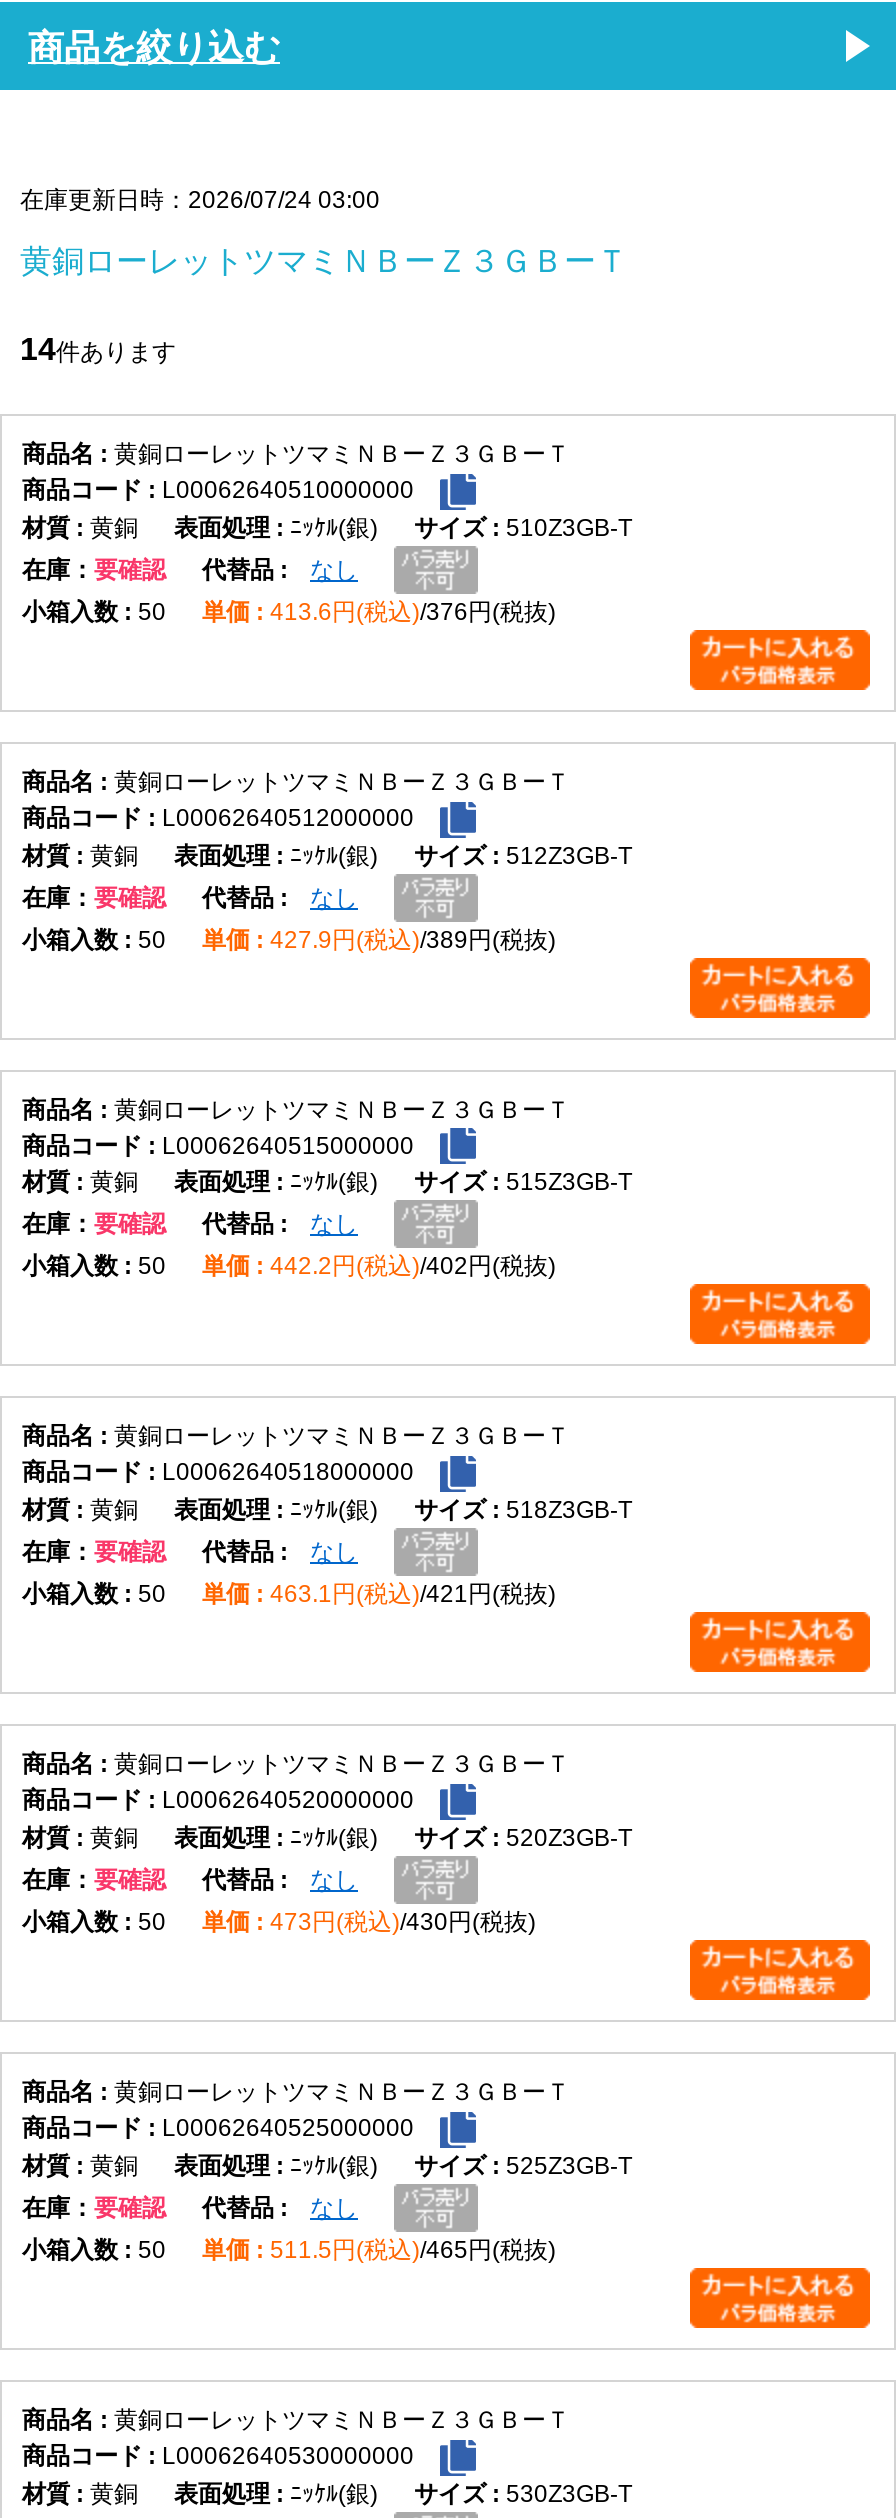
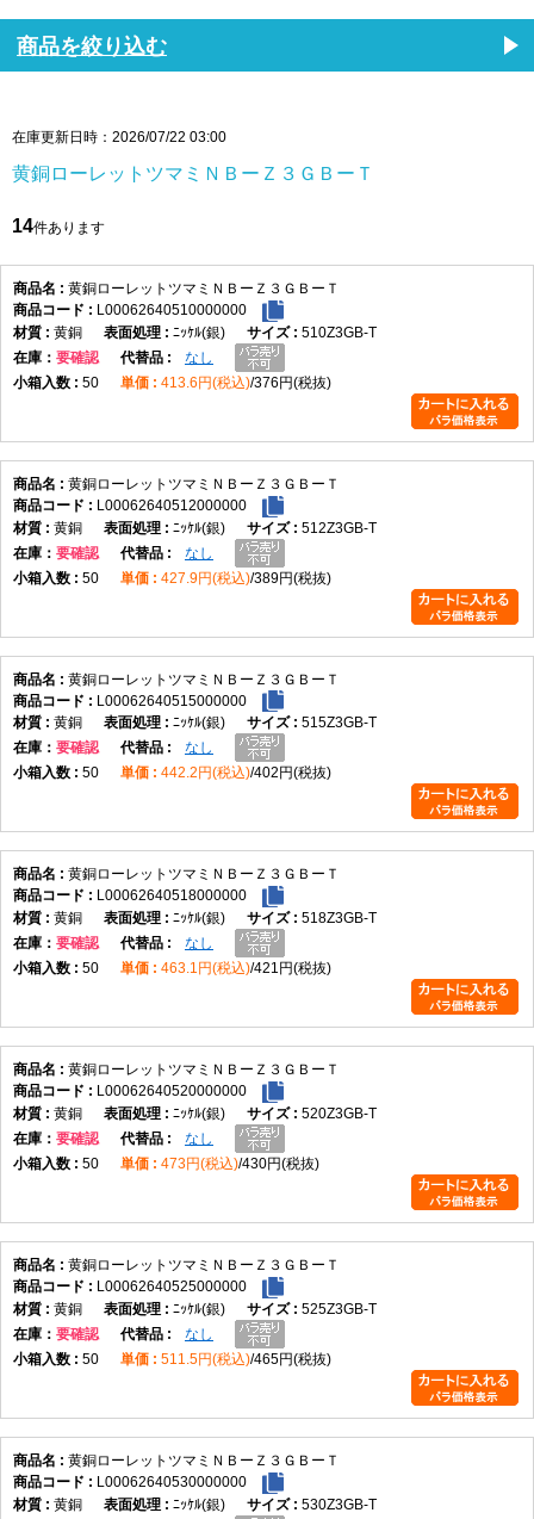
[20,186,380,214] 在庫更新日時：2026/07/24 03:00 -> [12,129,226,145] 在庫更新日時：2026/07/22 03:00

